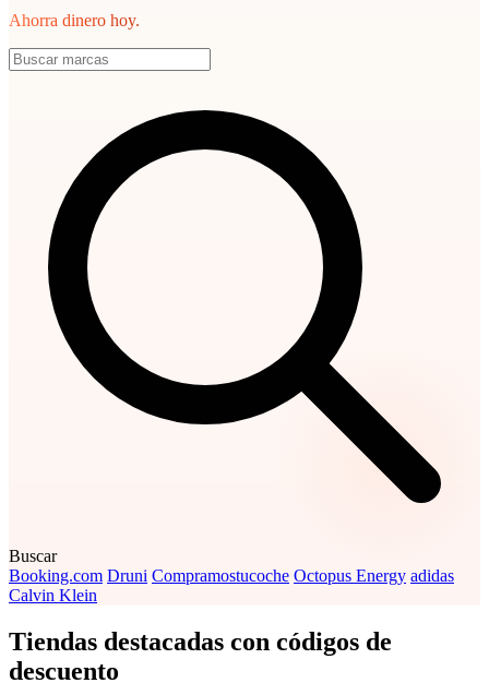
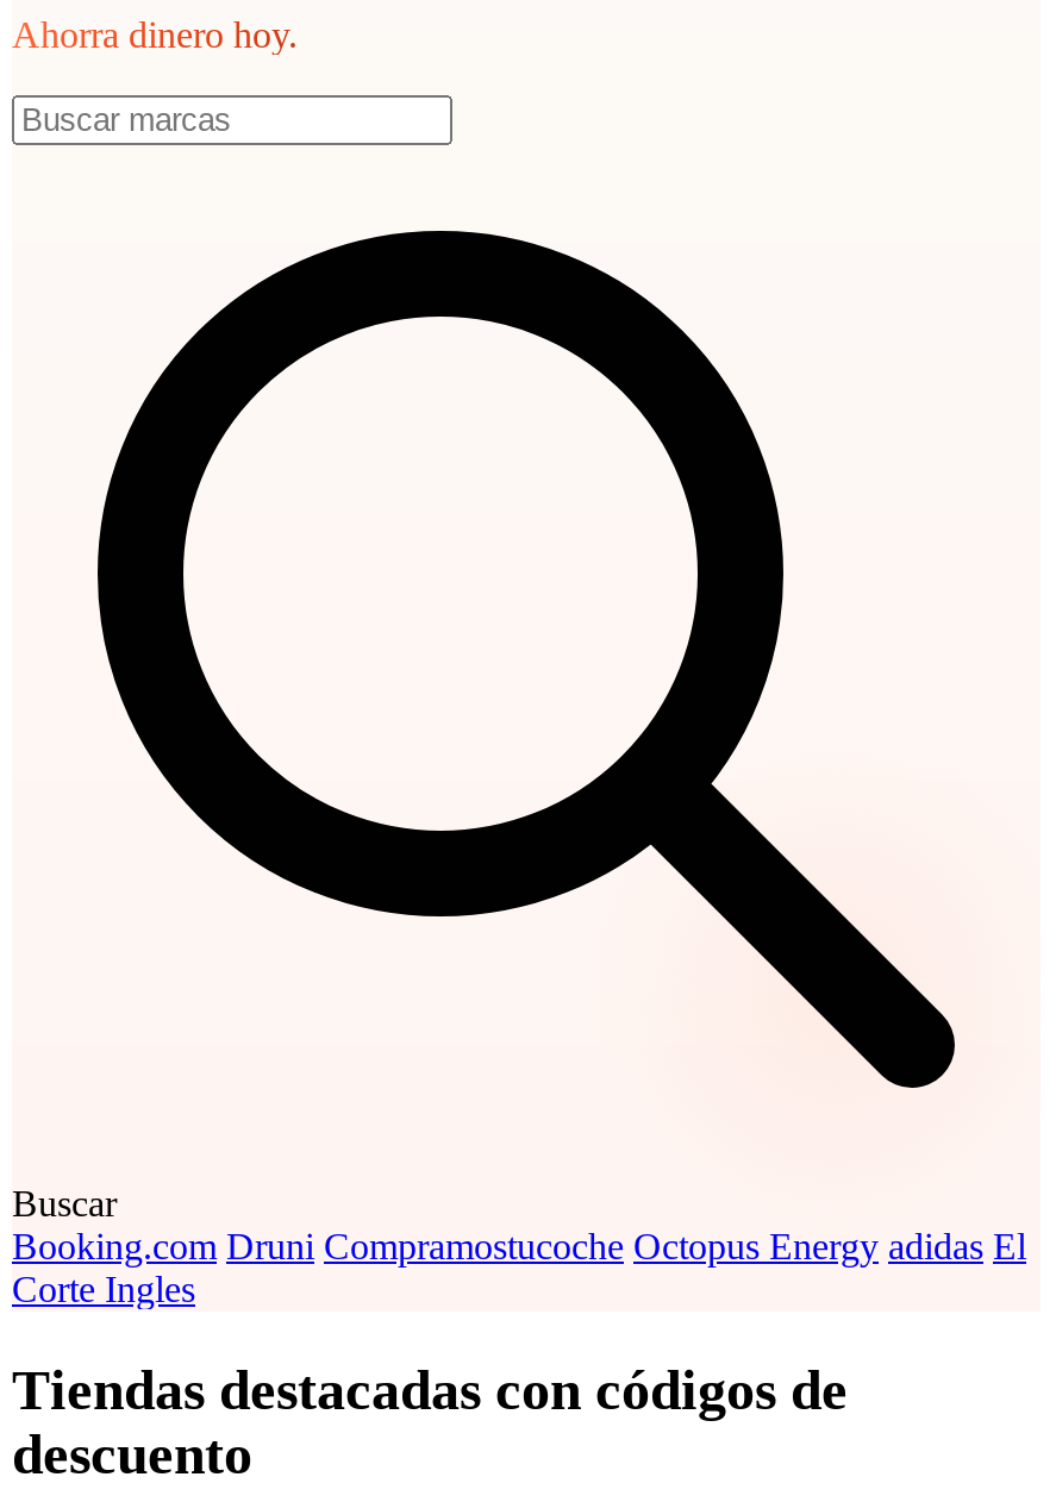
[9,566,454,604] Booking.com Druni Compramostucoche Octopus Energy adidas | Calvin Klein -> [12,1226,1026,1309] Booking.com Druni Compramostucoche Octopus Energy adidas El | Corte Ingles

